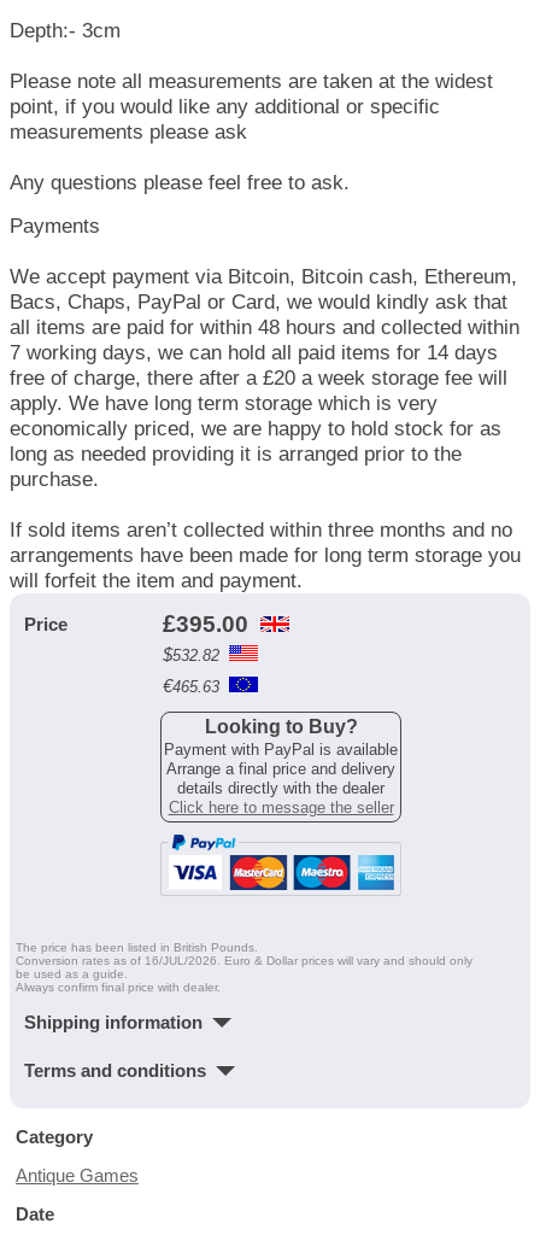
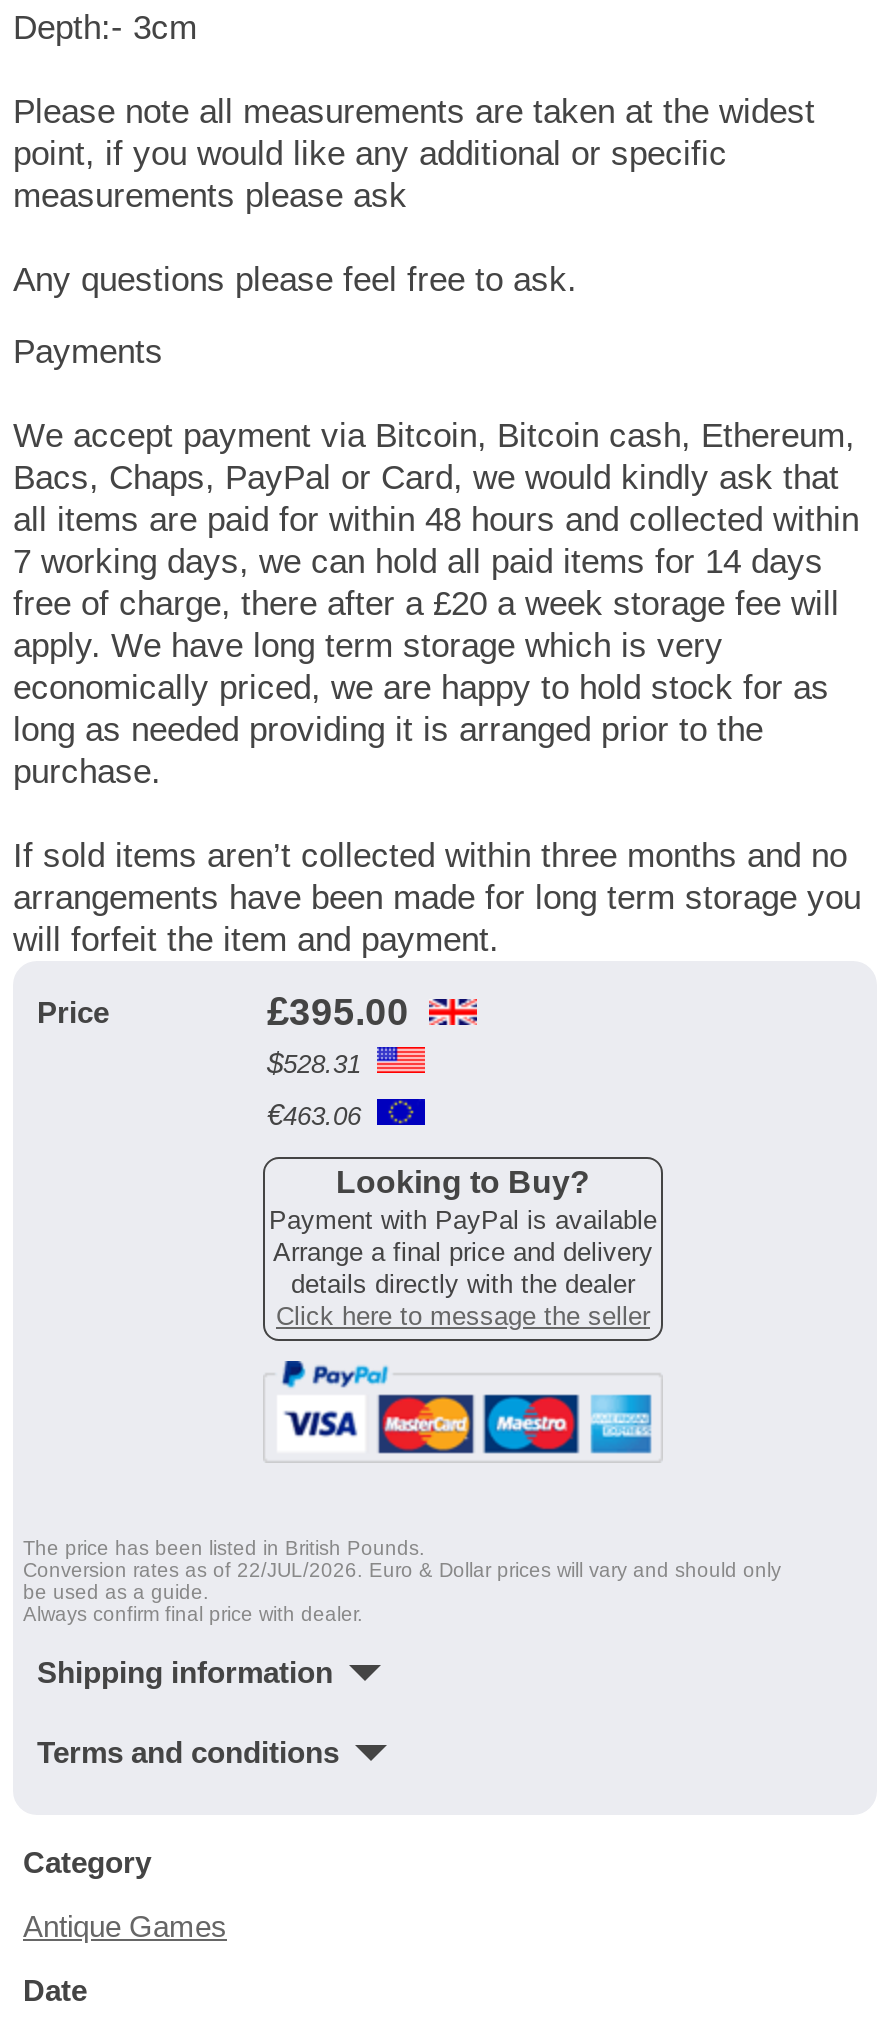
[163,644,229,665] $532.82 -> [267,1045,377,1079] $528.31
[163,675,229,696] €465.63 -> [267,1097,377,1131] €463.06
[16,954,472,967] Conversion rates as of 16/JUL/2026. Euro & Dollar prices will vary and should only -> [23,1559,781,1581] Conversion rates as of 22/JUL/2026. Euro & Dollar prices will vary and should only

